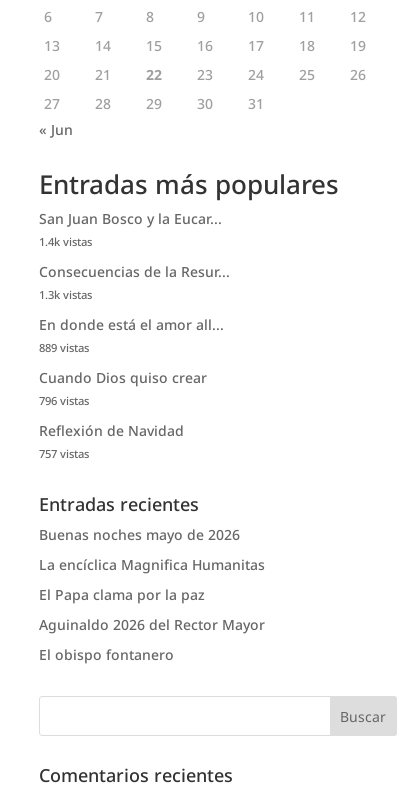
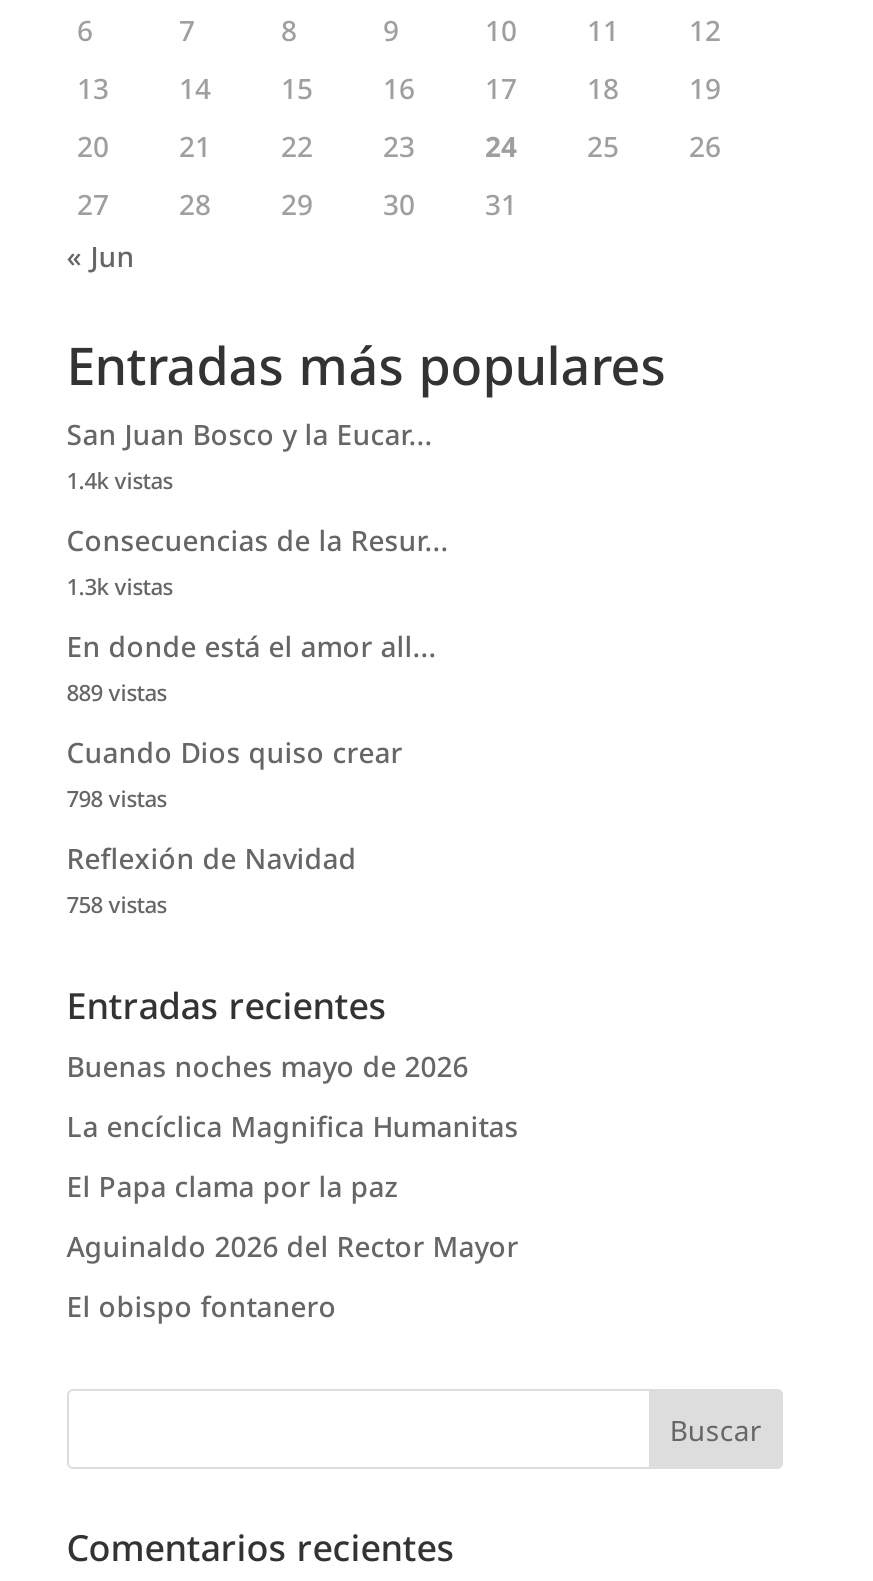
[39,393,89,408] 796 vistas -> [67,784,167,814] 798 vistas
[39,446,89,461] 757 vistas -> [67,890,167,920] 758 vistas

